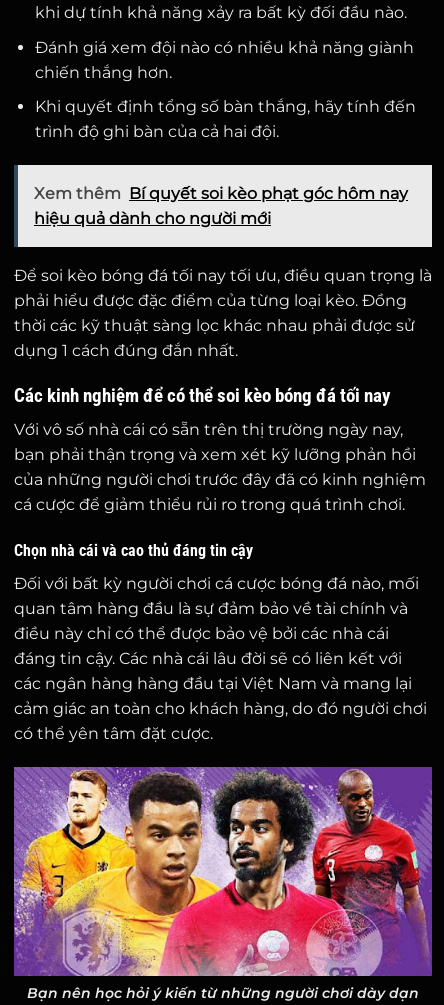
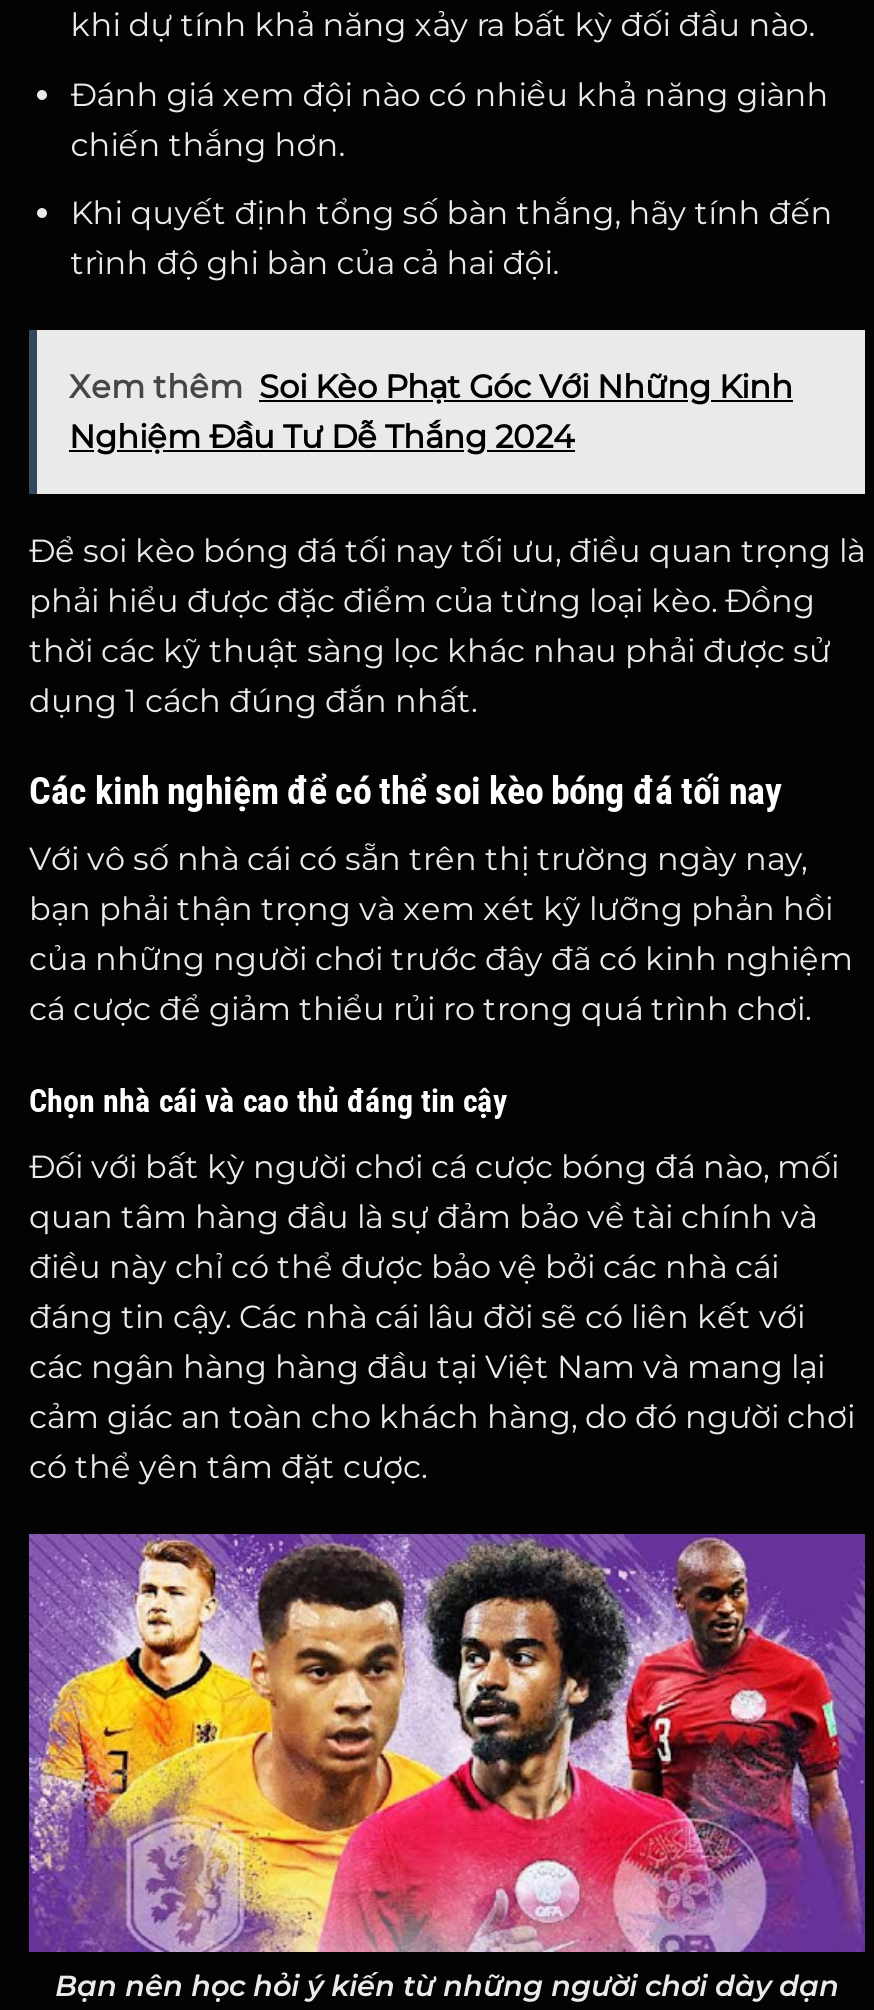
[34,184,408,228] Xem thêm Bí quyết soi kèo phạt góc hôm nay | hiệu quả dành cho người mới -> [69,368,793,456] Xem thêm Soi Kèo Phạt Góc Với Những Kinh | Nghiệm Đầu Tư Dễ Thắng 2024

